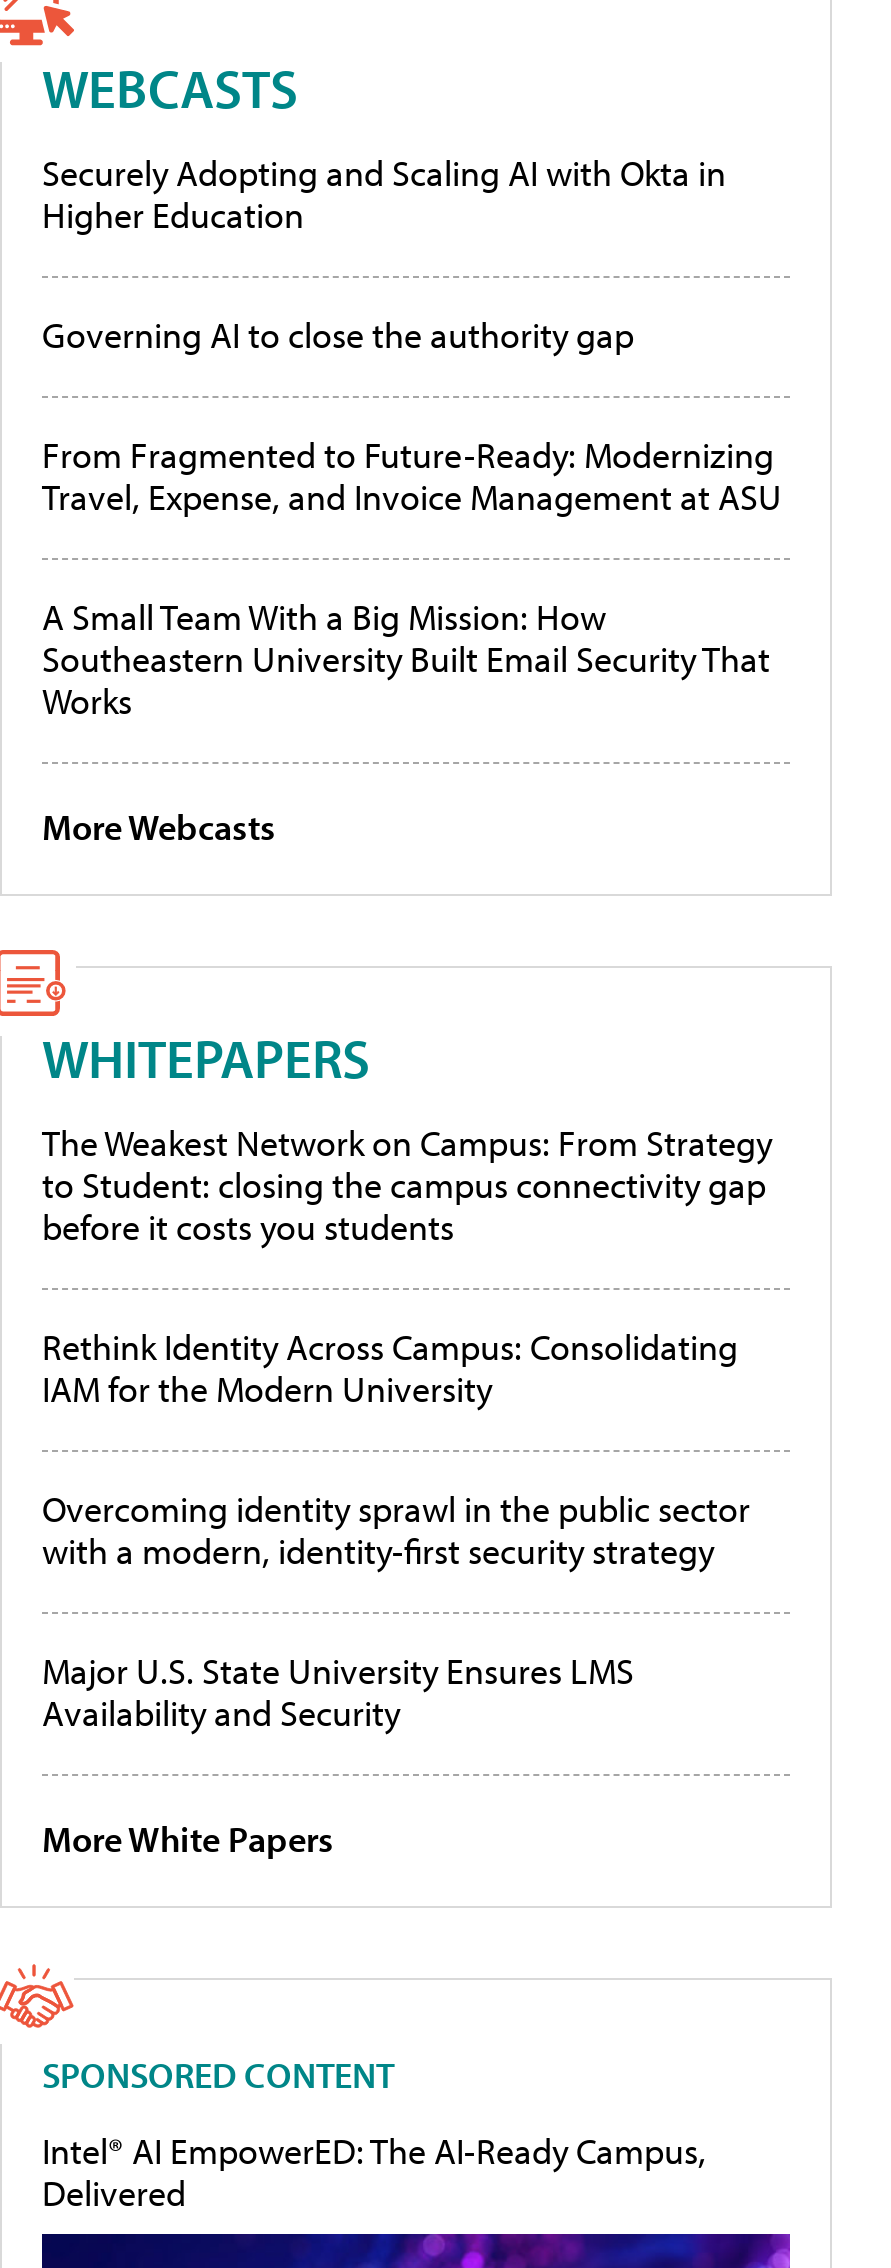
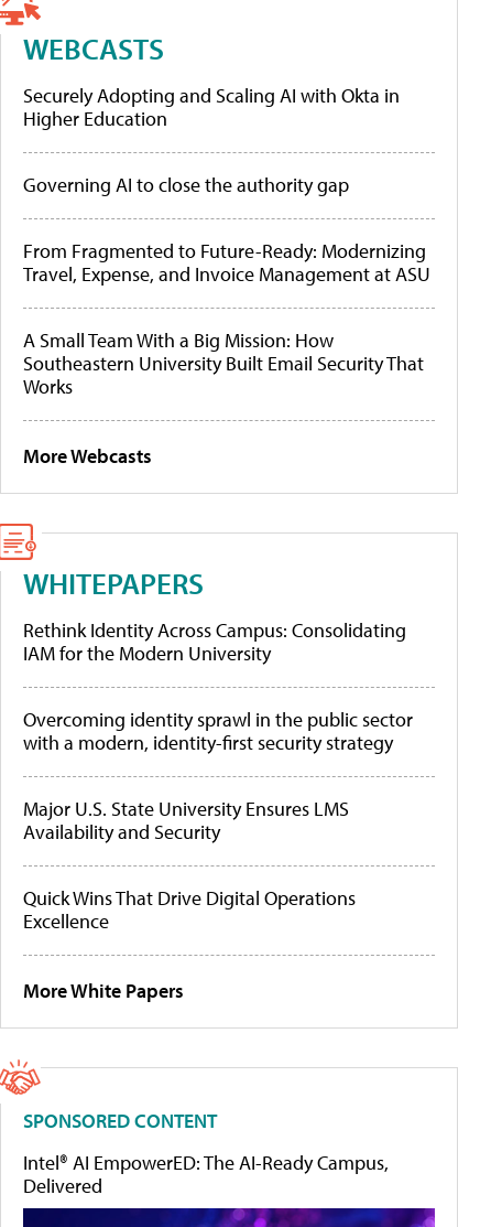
[42,1121,772,1251] The Weakest Network on Campus: From Strategy | to Student: closing the campus connectivity gap | before it costs you students -> none
moved [42,1325,750,1737] -> [23,618,413,845]: Rethink Identity Across Campus: Consolidating | IAM for the Modern University | Overcoming identity sprawl in the public sector | with a modern, identity-first security strategy | Major U.S. State University Ensures LMS | Availability and Security
none -> [23,886,356,934] Quick Wins That Drive Digital Operations | Excellence

